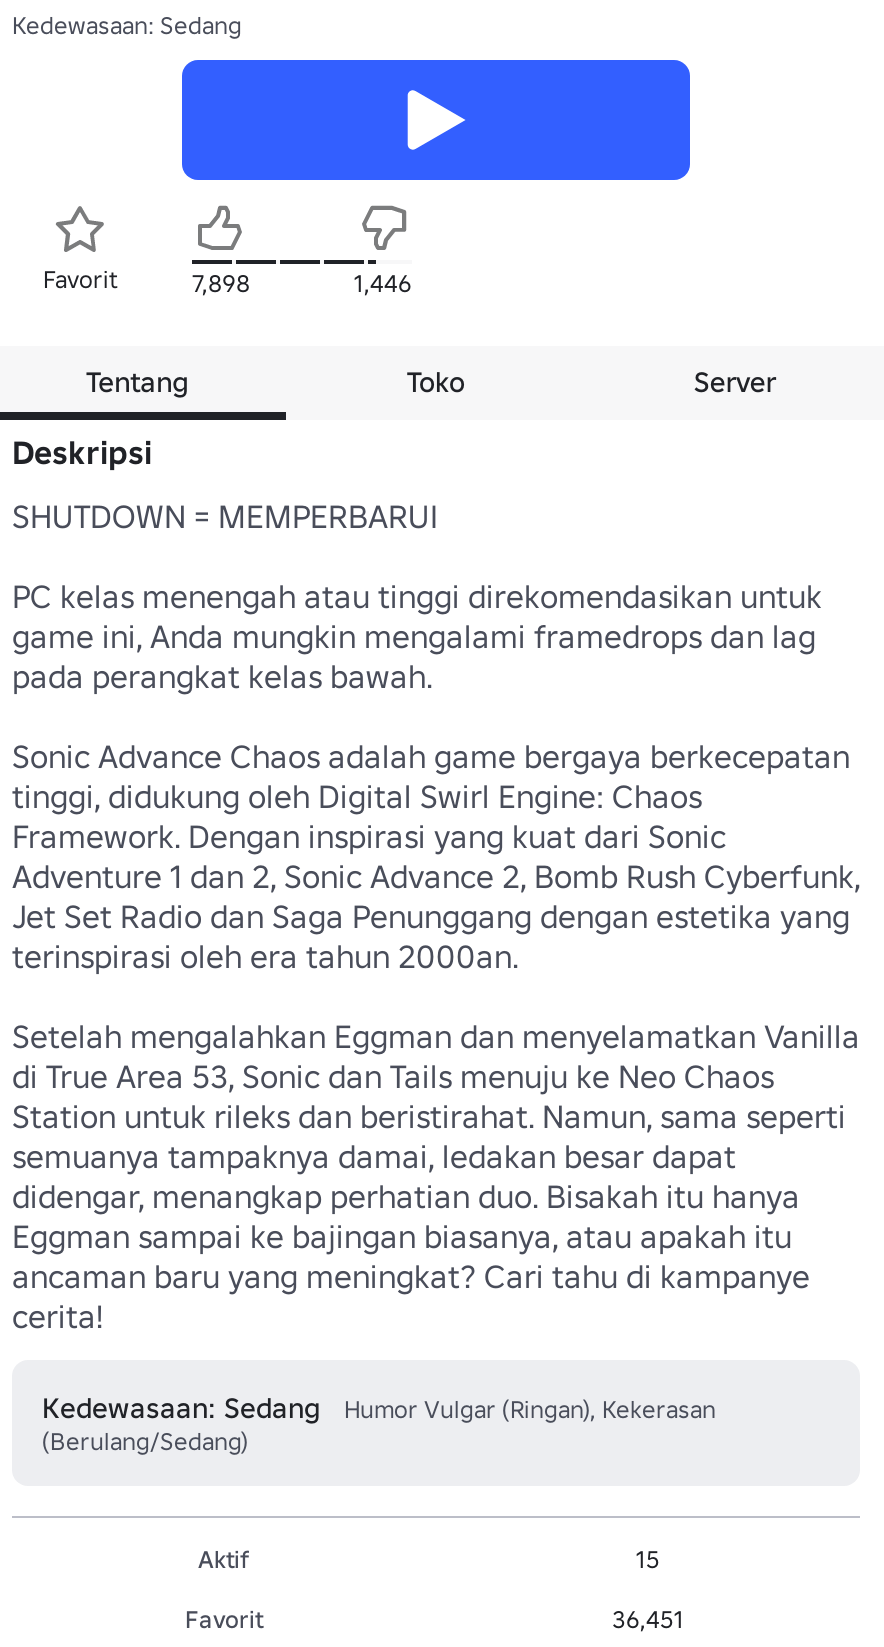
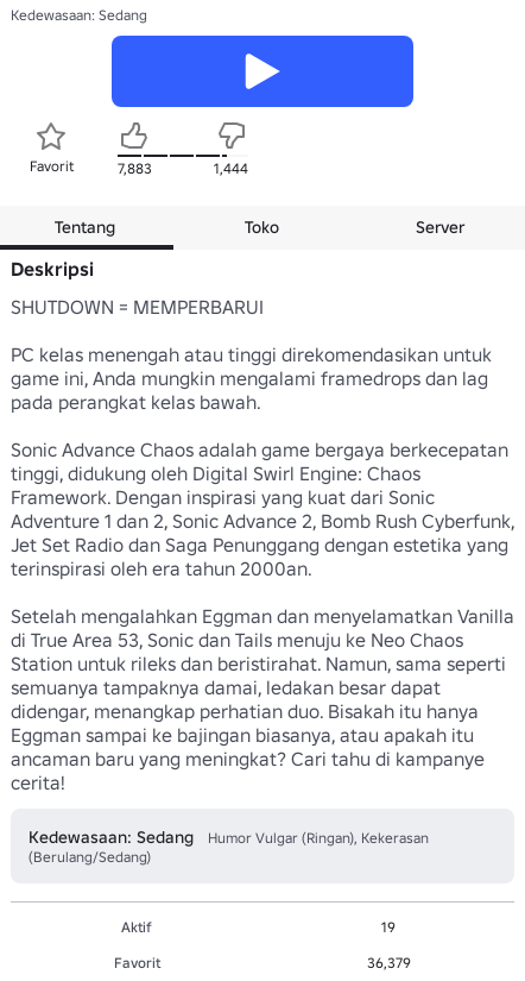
[192,267,250,297] 7,898 -> [118,159,152,177] 7,883
[354,267,412,297] 1,446 -> [214,159,248,177] 1,444
[636,1543,660,1573] 15 -> [381,917,396,935] 19
[612,1603,684,1633] 36,451 -> [366,953,410,971] 36,379

